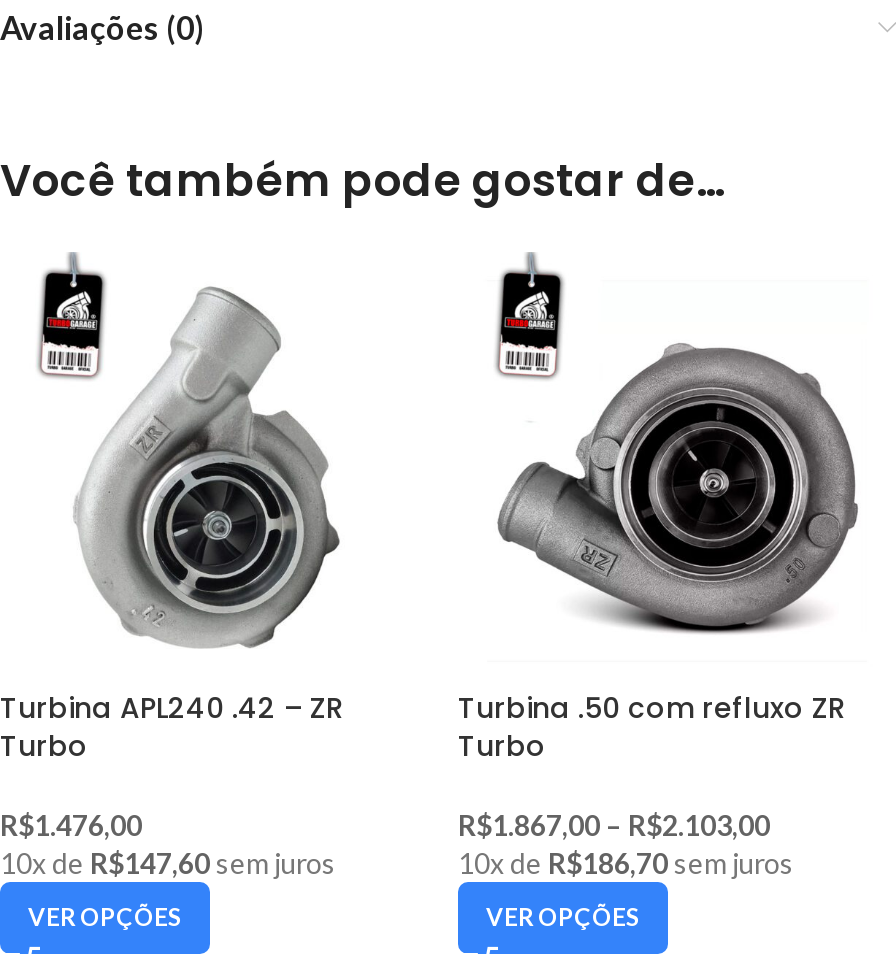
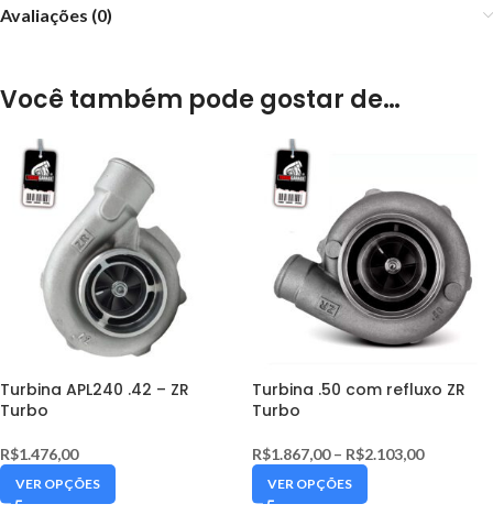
[0,846,336,880] 10x de R$147,60 sem juros -> none
[458,846,794,880] 10x de R$186,70 sem juros -> none

